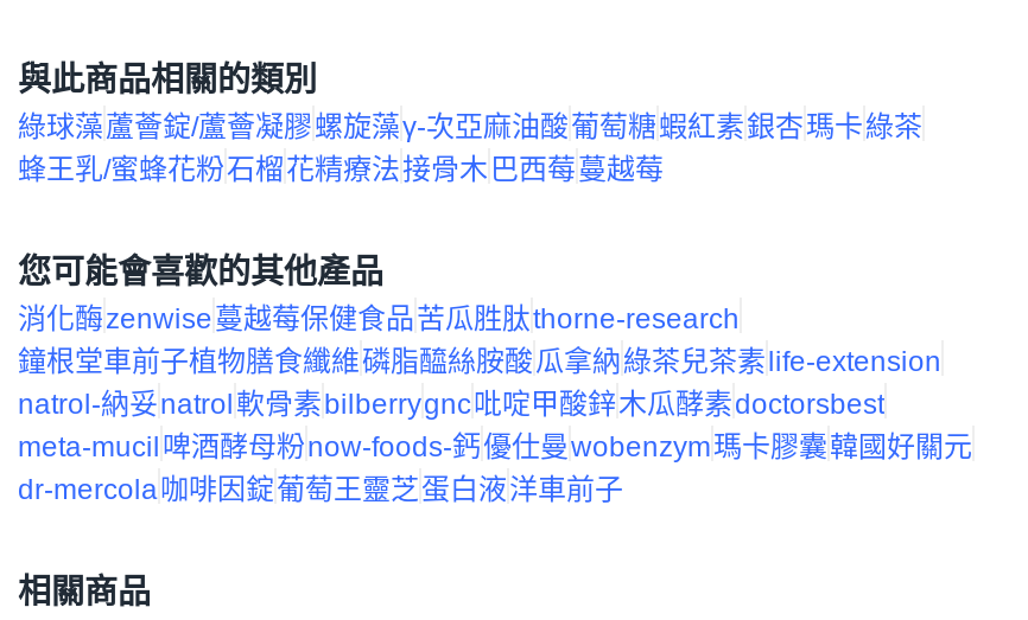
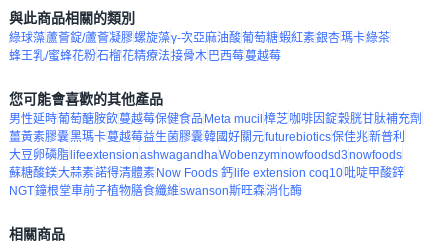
[18,302,972,506] 消化酶zenwise蔓越莓保健食品苦瓜胜肽thorne-research | 鐘根堂車前子植物膳食纖維磷脂醯絲胺酸瓜拿納綠茶兒茶素life-extension | natrol-納妥natrol軟骨素bilberrygnc吡啶甲酸鋅木瓜酵素doctorsbest | meta-mucil啤酒酵母粉now-foods-鈣優仕曼wobenzym瑪卡膠囊韓國好關元 | dr-mercola咖啡因錠葡萄王靈芝蛋白液洋車前子 -> [9,112,422,198] 男性延時葡萄醣胺飲蔓越莓保健食品Meta mucil樟芝咖啡因錠穀胱甘肽補充劑 | 薑黃素膠囊黑瑪卡蔓越莓益生菌膠囊韓國好關元futurebiotics保佳兆新普利 | 大豆卵磷脂lifeextensionashwagandhaWobenzym nowfoodsd3 nowfoods | 蘇糖酸鎂大蒜素諾得清體素Now Foods 鈣life extension coq10吡啶甲酸鋅 | NGT鐘根堂車前子植物膳食纖維swanson斯旺森消化酶

